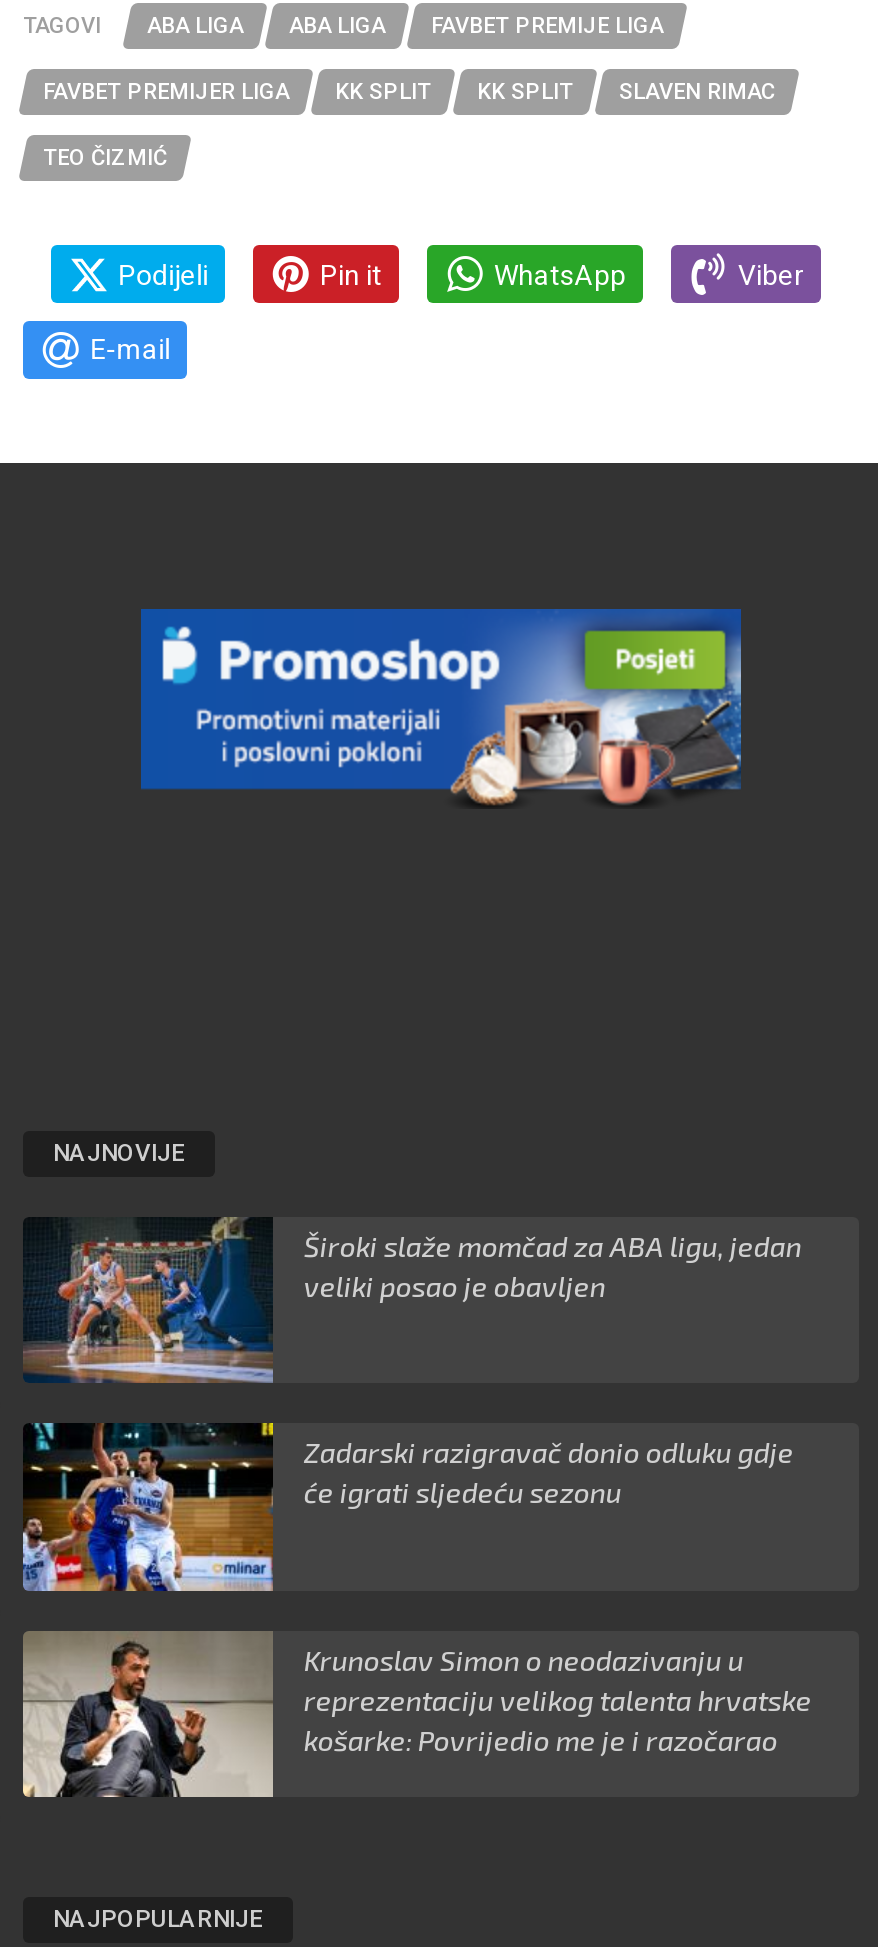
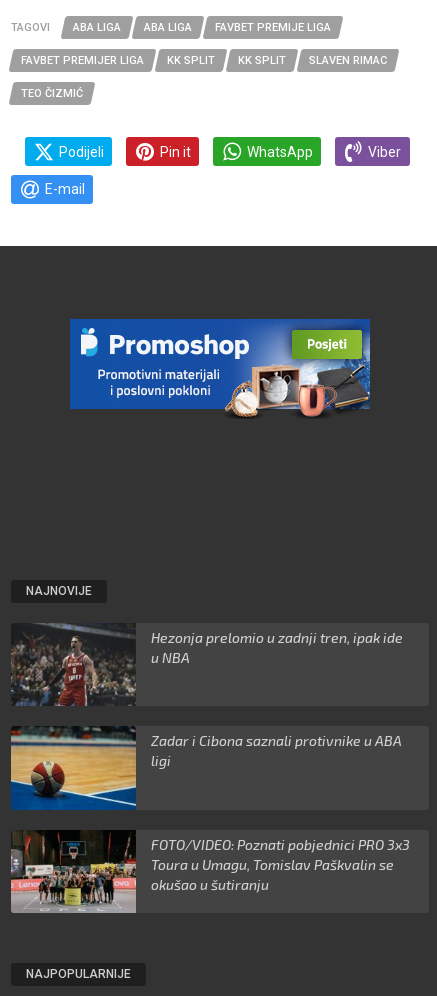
[23,1217,802,1385] [image] | Široki slaže momčad za ABA ligu, jedan | veliki posao je obavljen -> [11,623,403,706] [image] | Hezonja prelomio u zadnji tren, ipak ide | u NBA
[21,1421,794,1593] [image] | Zadarski razigravač donio odluku gdje | će igrati sljedeću sezonu -> [10,726,402,811] [image] | Zadar i Cibona saznali protivnike u ABA | ligi
[21,1631,812,1797] [image] | Krunoslav Simon o neodazivanju u | reprezentaciju velikog talenta hrvatske | košarke: Povrijedio me je i razočarao -> [11,830,410,914] [image] | FOTO/VIDEO: Poznati pobjednici PRO 3x3 | Toura u Umagu, Tomislav Paškvalin se | okušao u šutiranju

